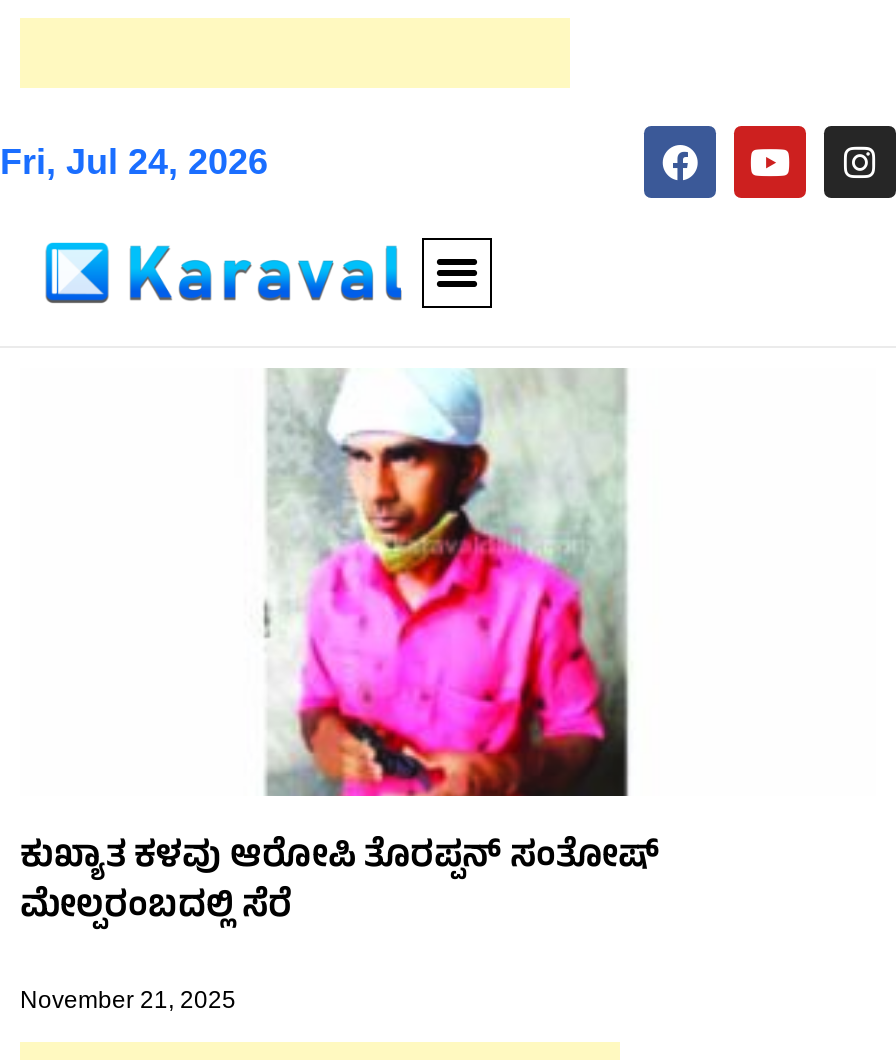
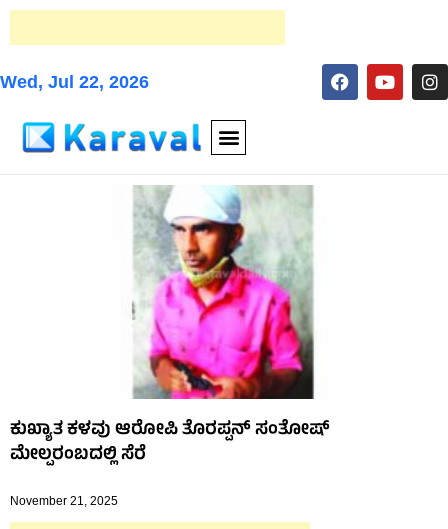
[0,142,268,182] Fri, Jul 24, 2026 -> [0,72,149,92] Wed, Jul 22, 2026

